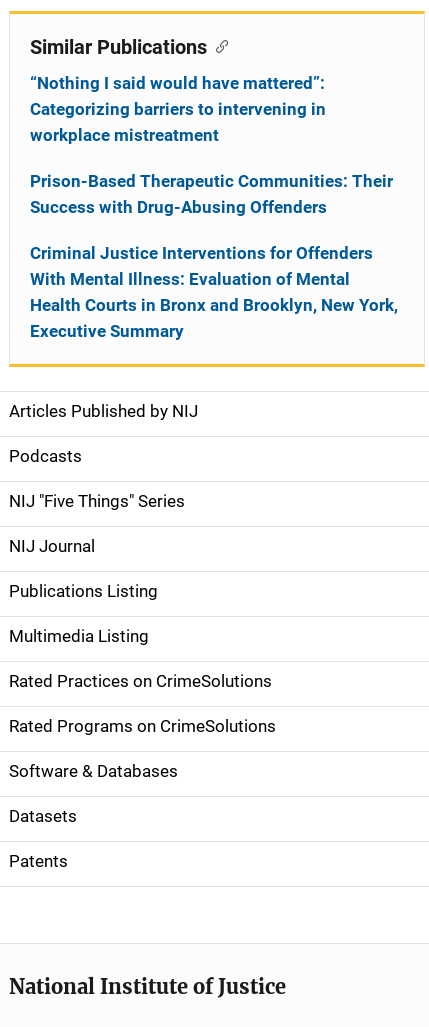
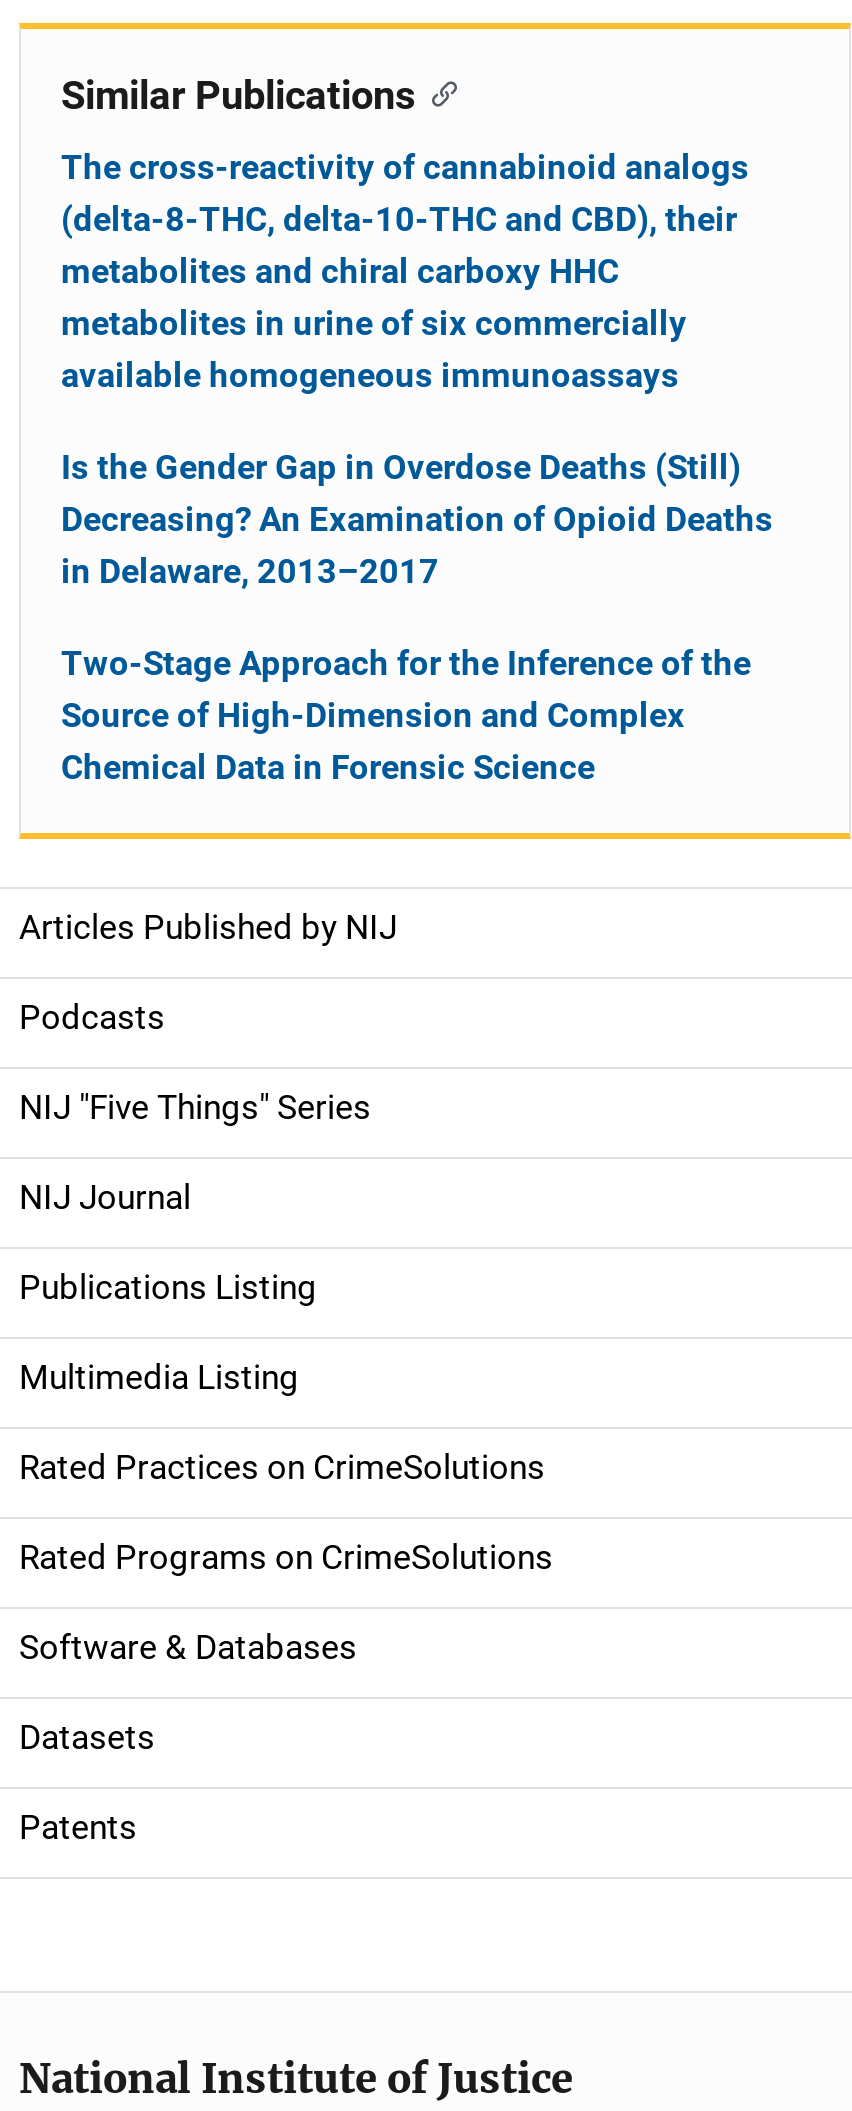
[30,73,326,145] “Nothing I said would have mattered”: | Categorizing barriers to intervening in | workplace mistreatment -> [61,147,749,395] The cross-reactivity of cannabinoid analogs | (delta-8-THC, delta-10-THC and CBD), their | metabolites and chiral carboxy HHC | metabolites in urine of six commercially | available homogeneous immunoassays
[30,171,393,217] Prison-Based Therapeutic Communities: Their | Success with Drug-Abusing Offenders -> [61,447,773,591] Is the Gender Gap in Overdose Deaths (Still) | Decreasing? An Examination of Opioid Deaths | in Delaware, 2013–2017
[30,243,398,341] Criminal Justice Interventions for Offenders | With Mental Illness: Evaluation of Mental | Health Courts in Bronx and Brooklyn, New York, | Executive Summary -> [61,643,751,787] Two-Stage Approach for the Inference of the | Source of High-Dimension and Complex | Chemical Data in Forensic Science

